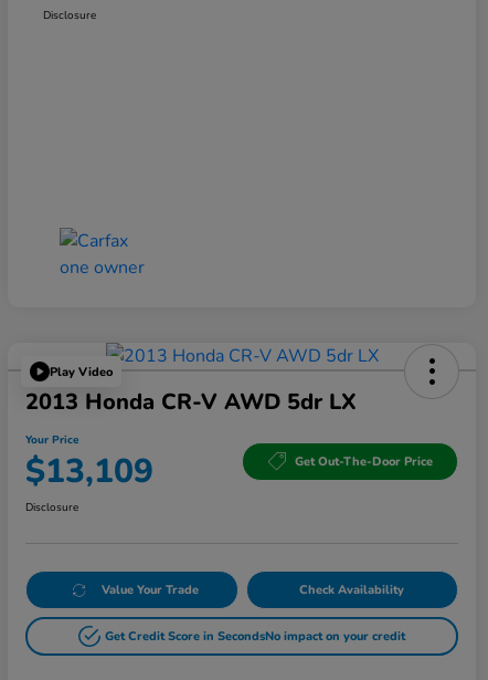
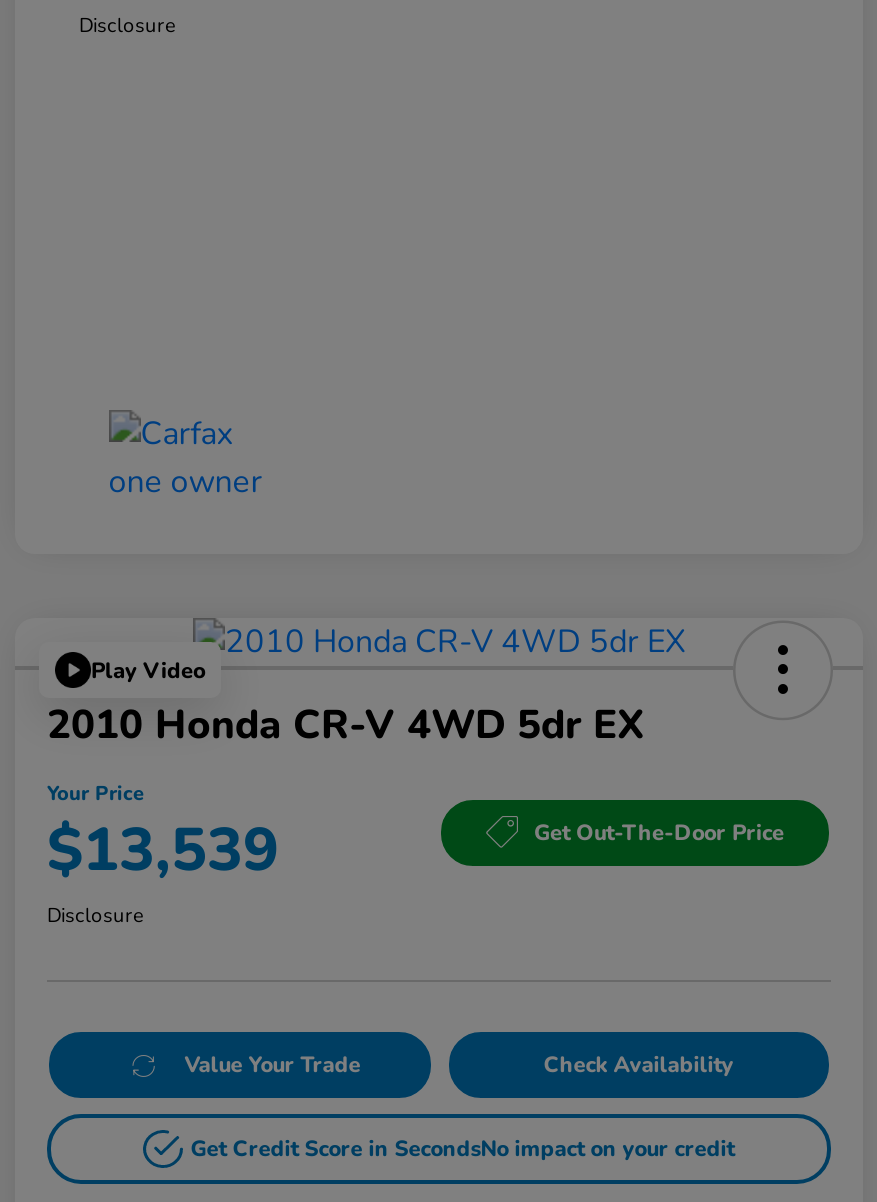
[25,387,357,417] 2013 Honda CR-V AWD 5dr LX -> [47,698,645,752] 2010 Honda CR-V 4WD 5dr EX
[25,449,153,494] $13,109 -> [47,810,279,892] $13,539

